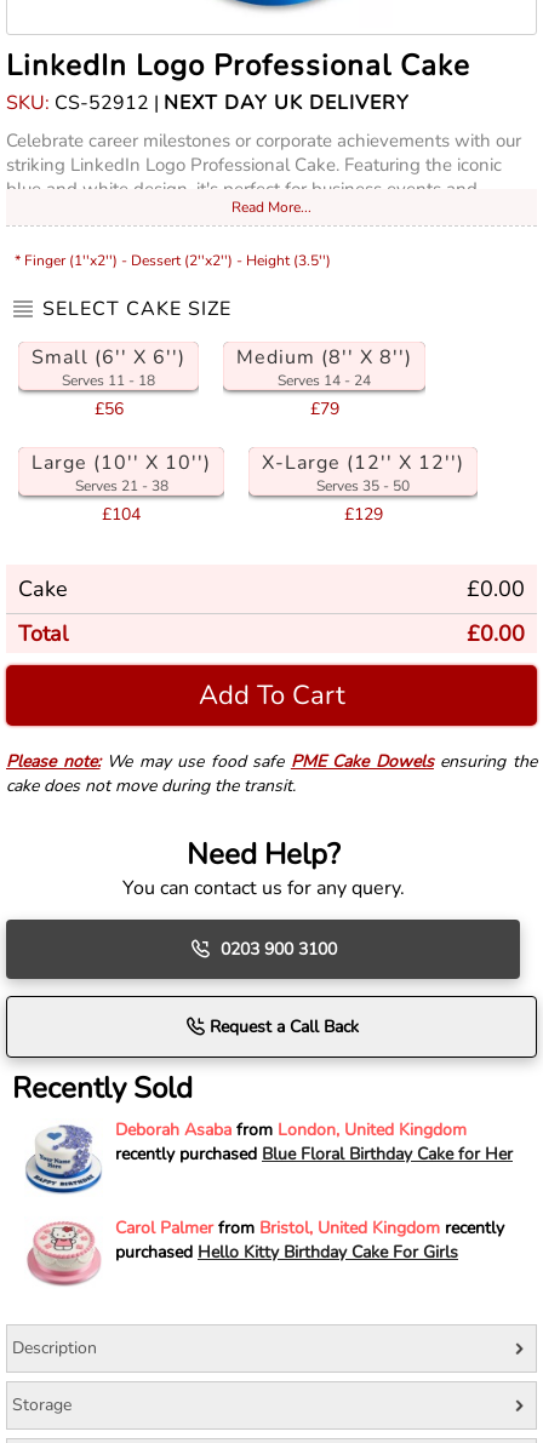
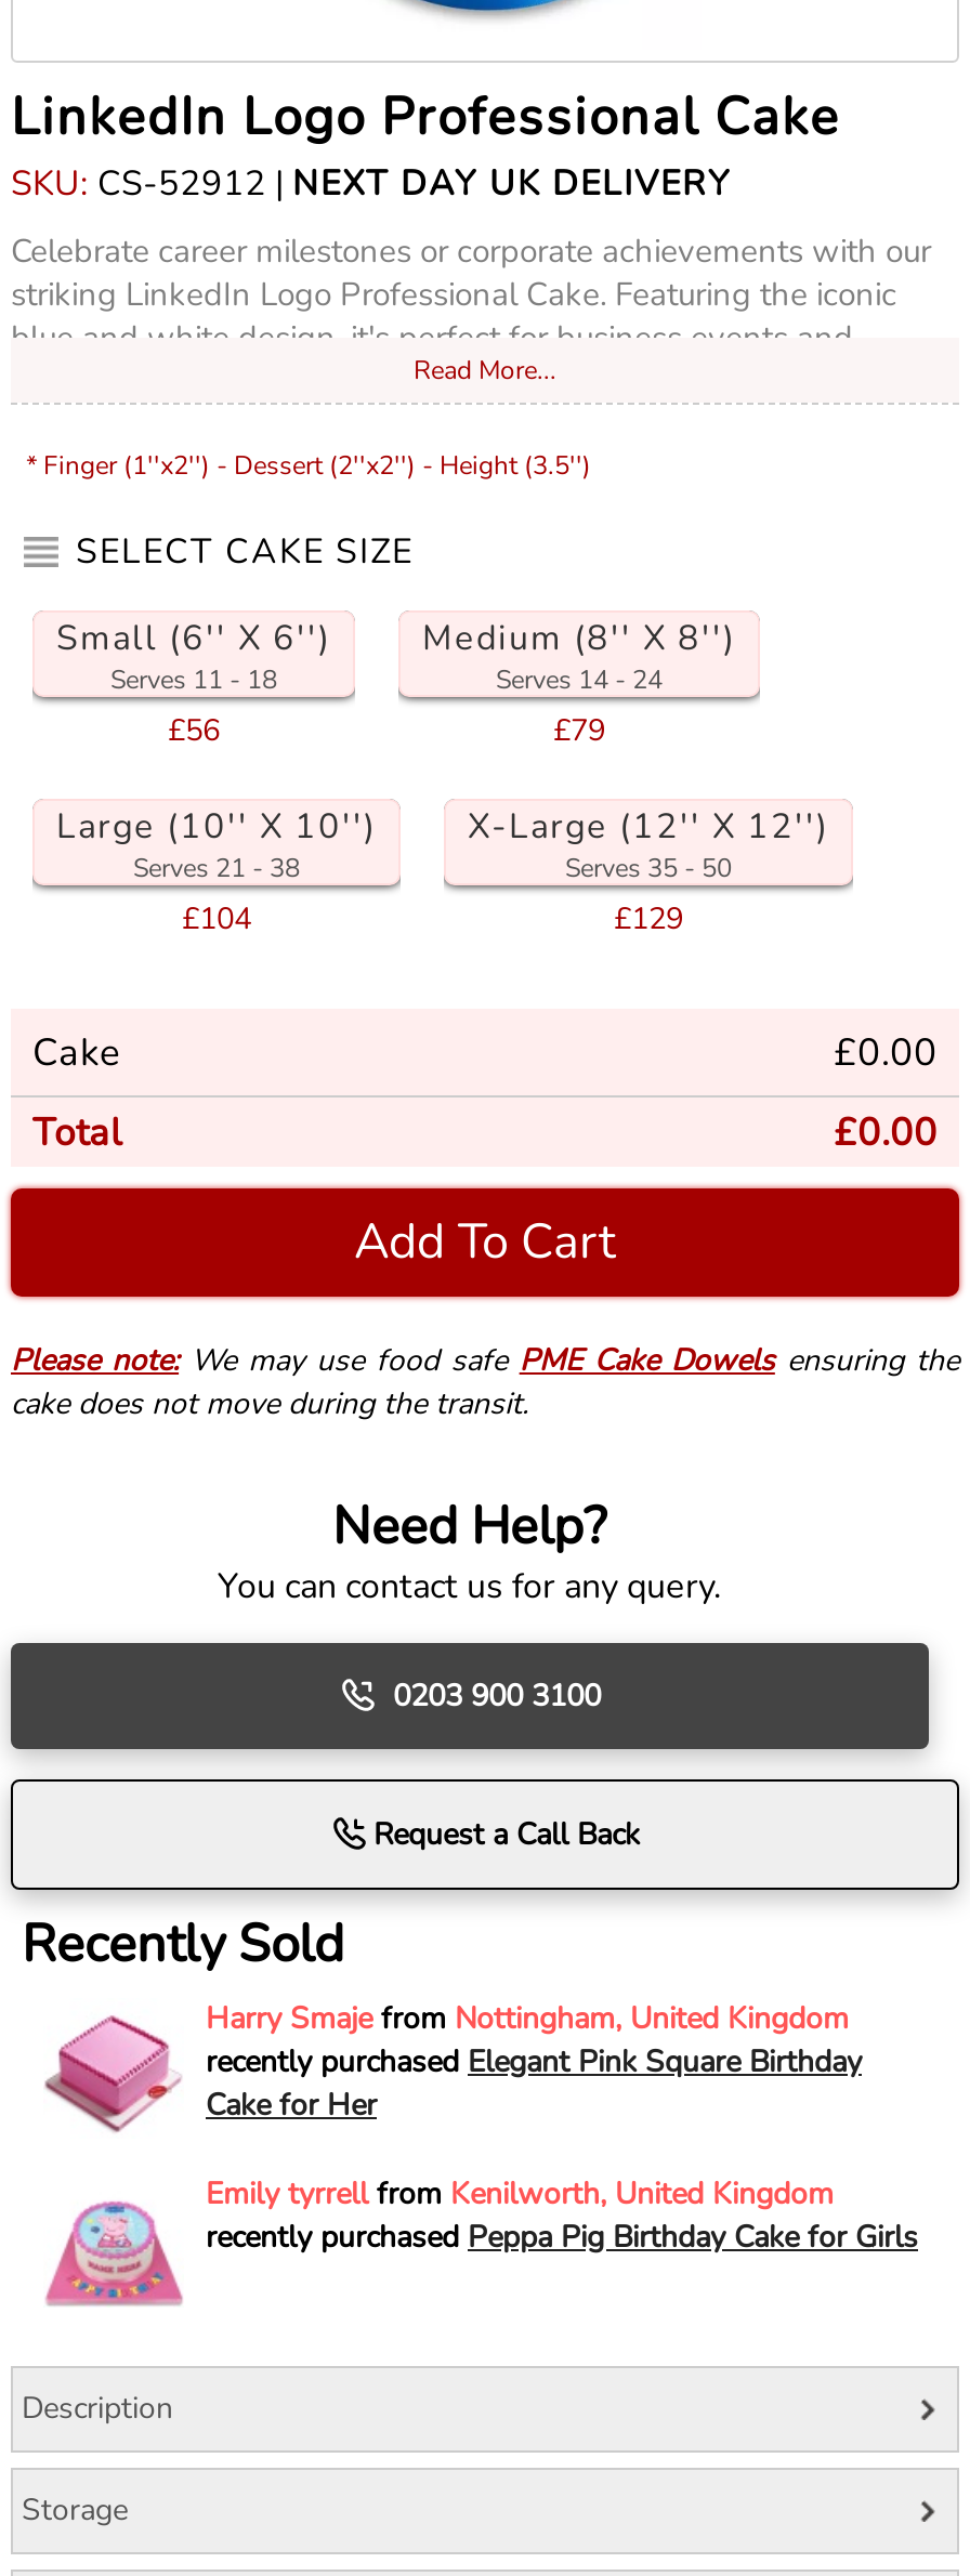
[25,1118,513,1195] [image] | Deborah Asaba from London, United Kingdom | recently purchased Blue Floral Birthday Cake for Her -> [48,1998,862,2132] [image] | Harry Smaje from Nottingham, United Kingdom | recently purchased Elegant Pink Square Birthday | Cake for Her
[27,1216,504,1290] [image] | Carol Palmer from Bristol, United Kingdom recently | purchased Hello Kitty Birthday Cake For Girls -> [45,2173,918,2308] [image] | Emily tyrrell from Kenilworth, United Kingdom | recently purchased Peppa Pig Birthday Cake for Girls

